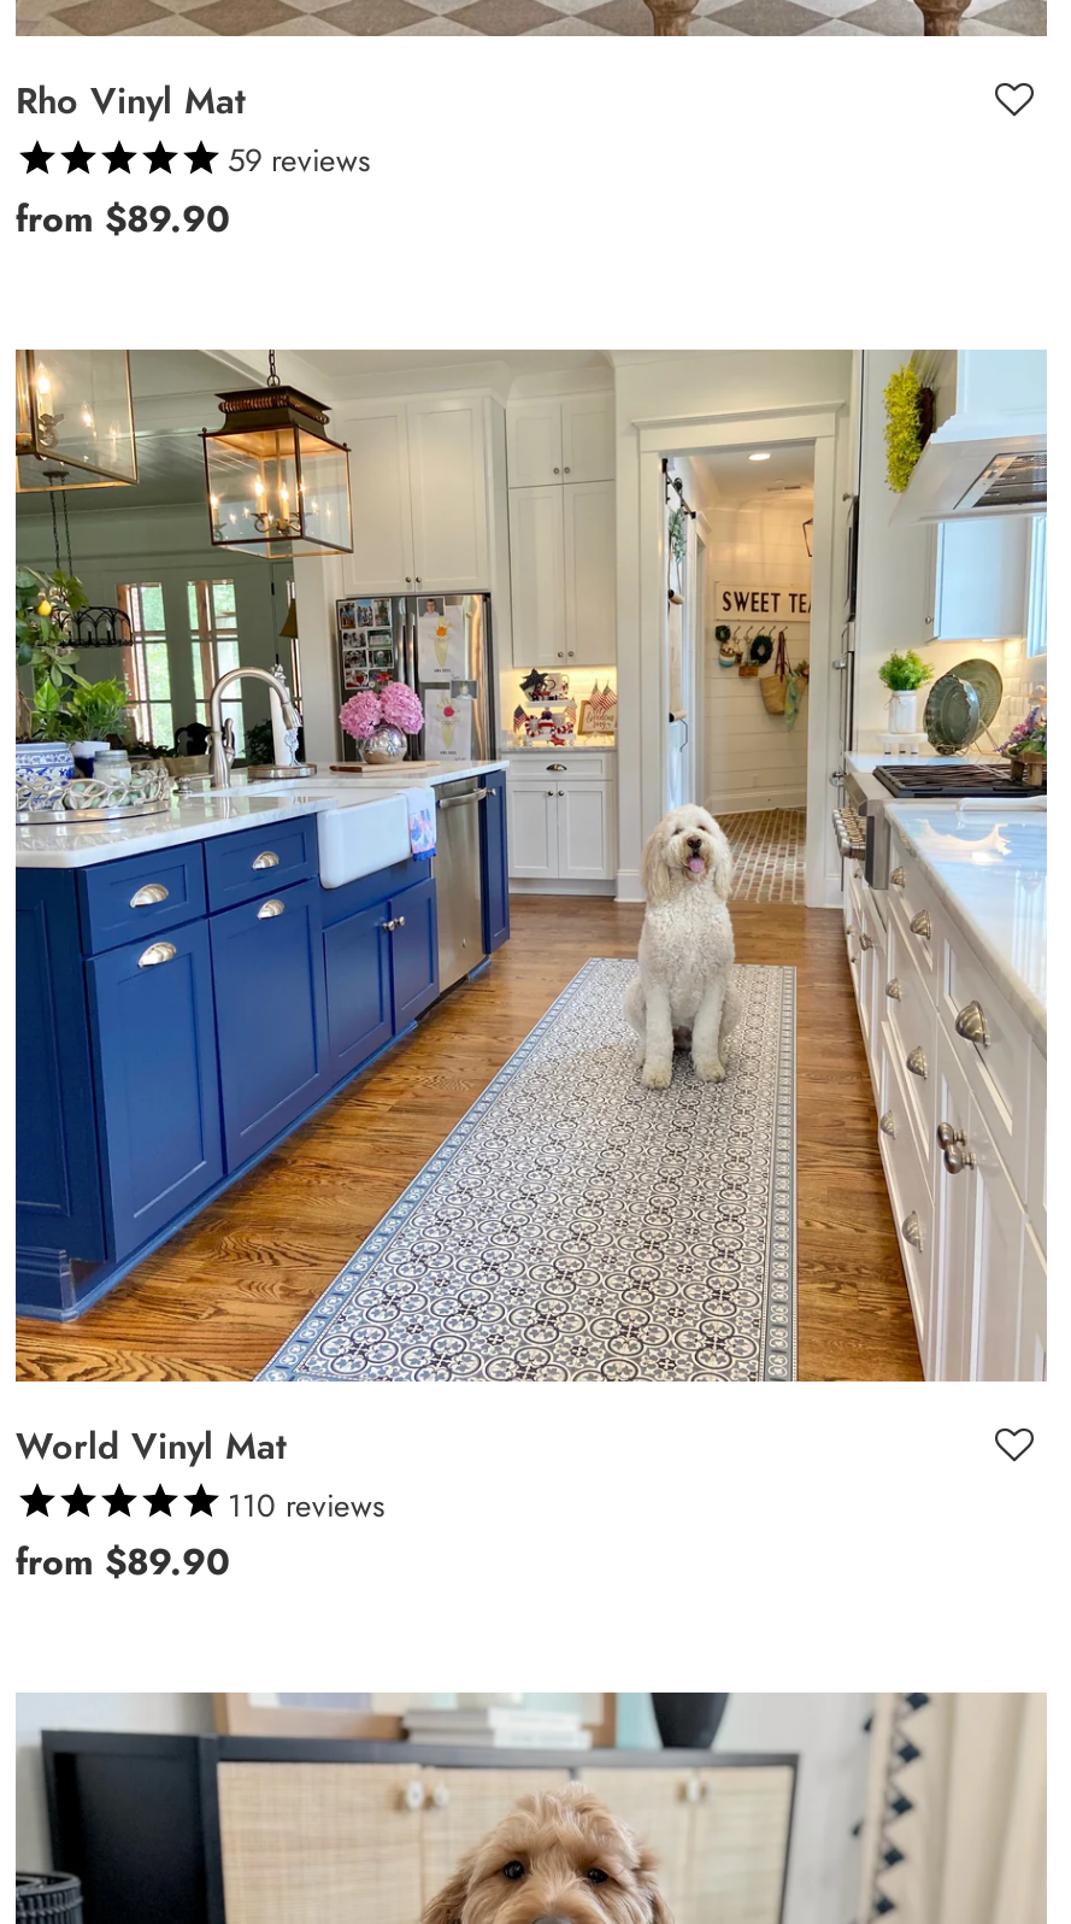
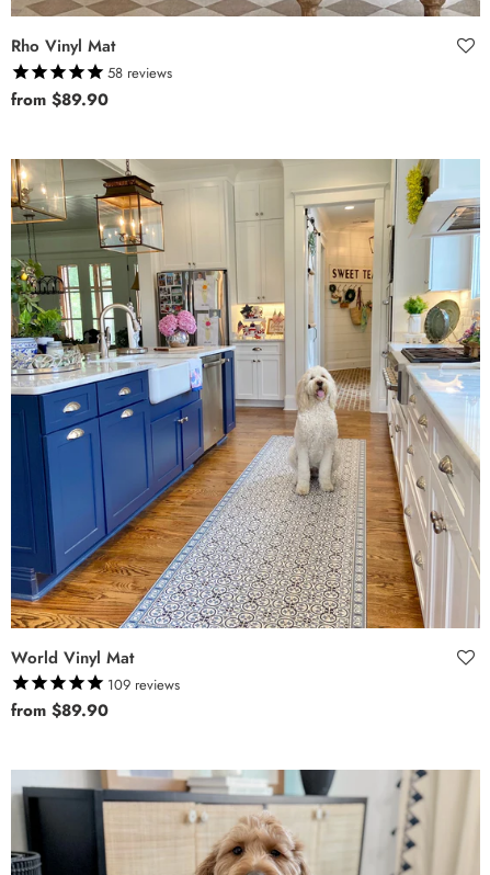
[228,138,370,184] 59 reviews -> [107,63,172,84] 58 reviews
[228,1482,384,1528] 110 reviews -> [107,674,180,695] 109 reviews

